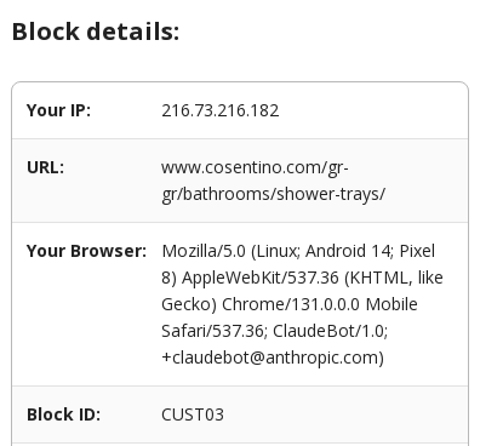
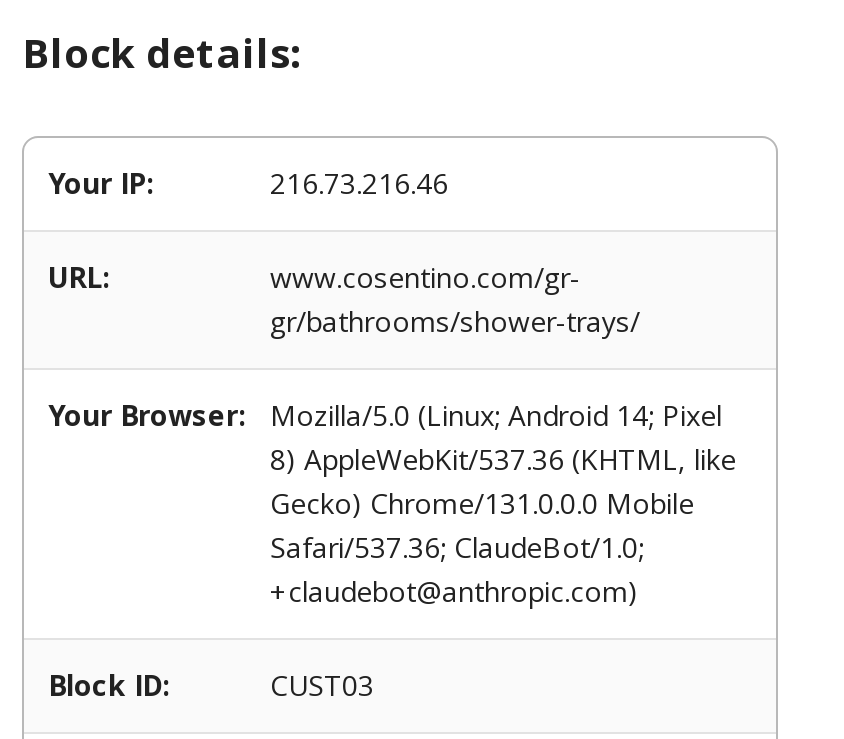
[161,98,279,121] 216.73.216.182 -> [270,164,448,202] 216.73.216.46

